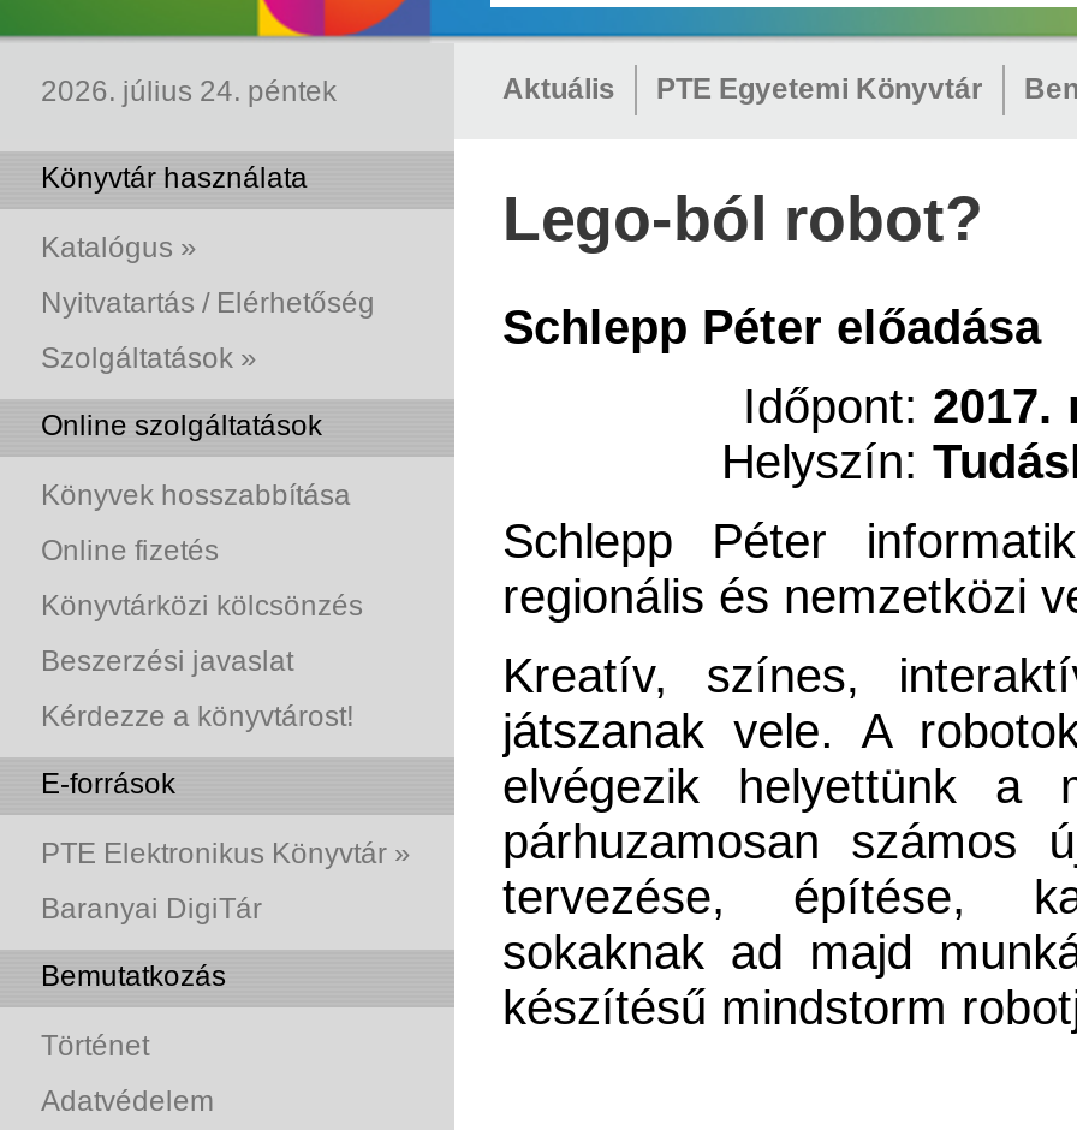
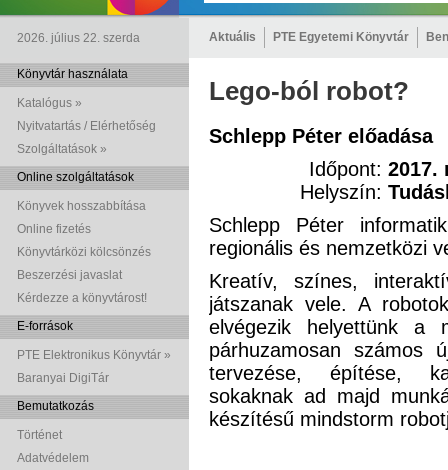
[41,75,337,108] 2026. július 24. péntek -> [17,31,140,45] 2026. július 22. szerda

